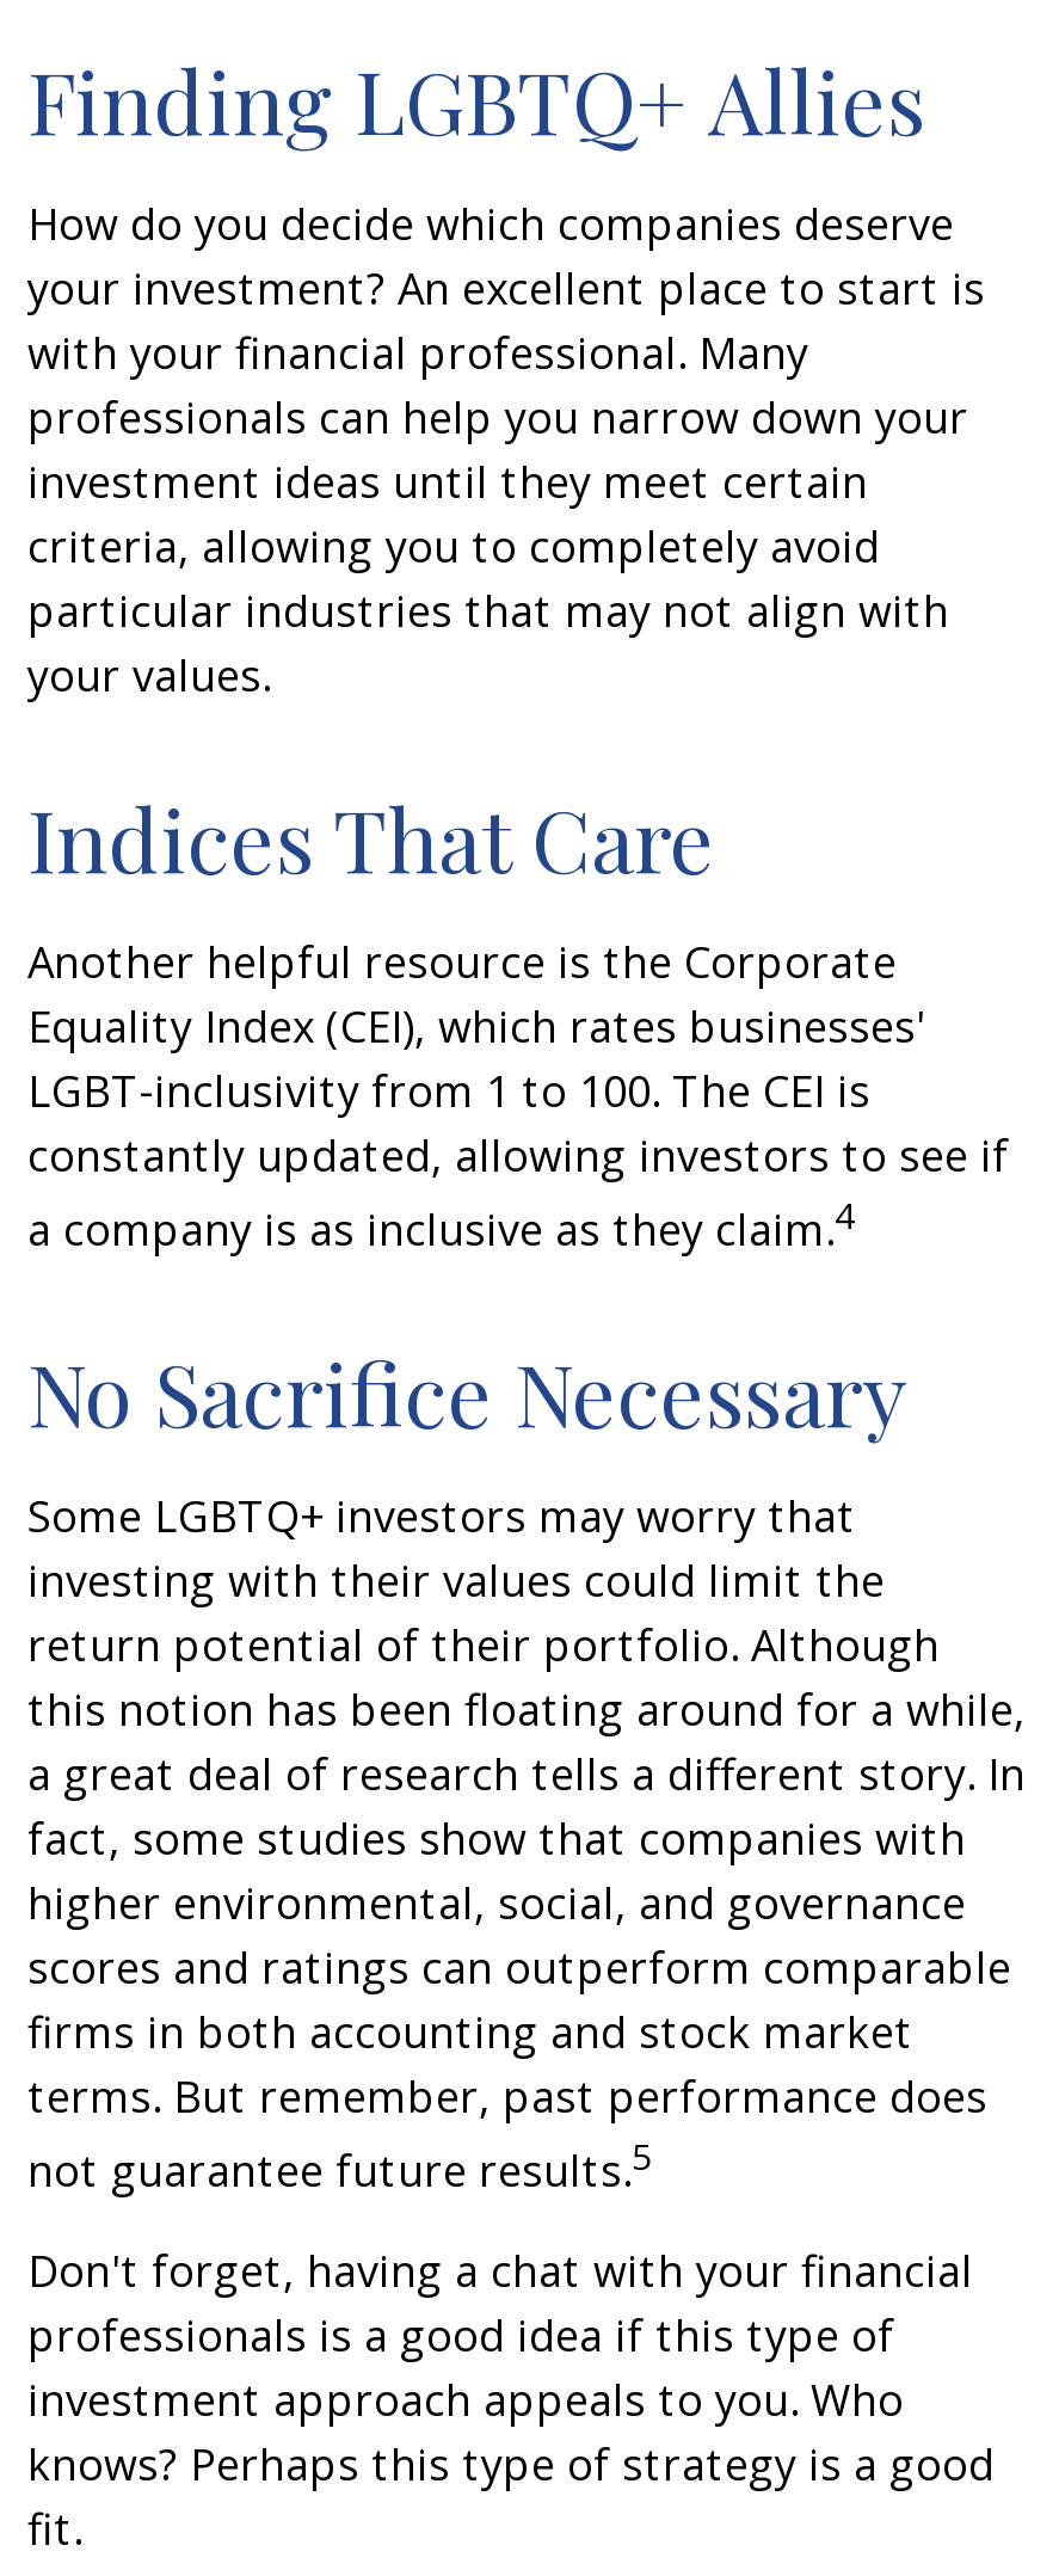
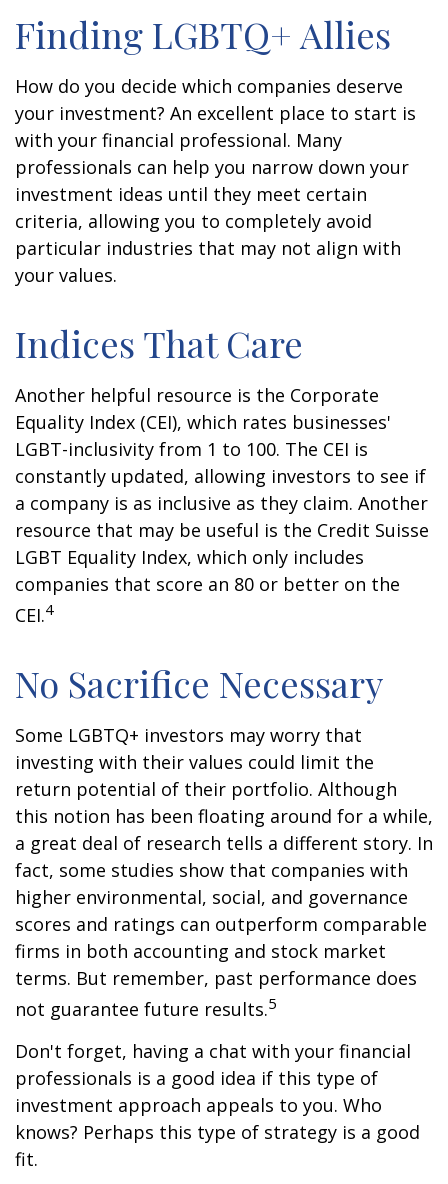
[27,1191,856,1258] a company is as inclusive as they claim.4 -> [15,491,429,627] a company is as inclusive as they claim. Another | resource that may be useful is the Credit Suisse | LGBT Equality Index, which only includes | companies that score an 80 or better on the | CEI.4

